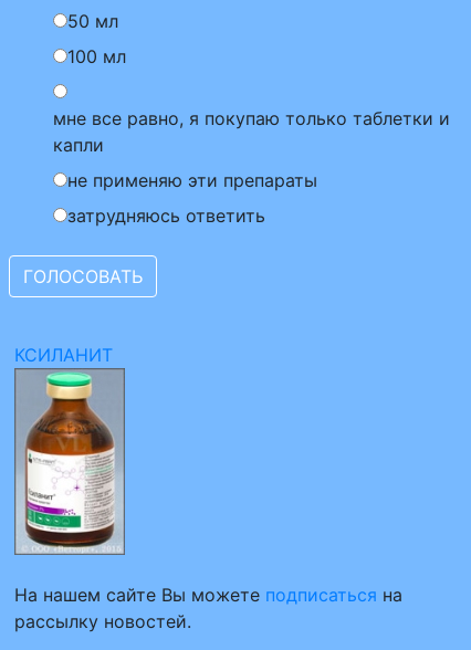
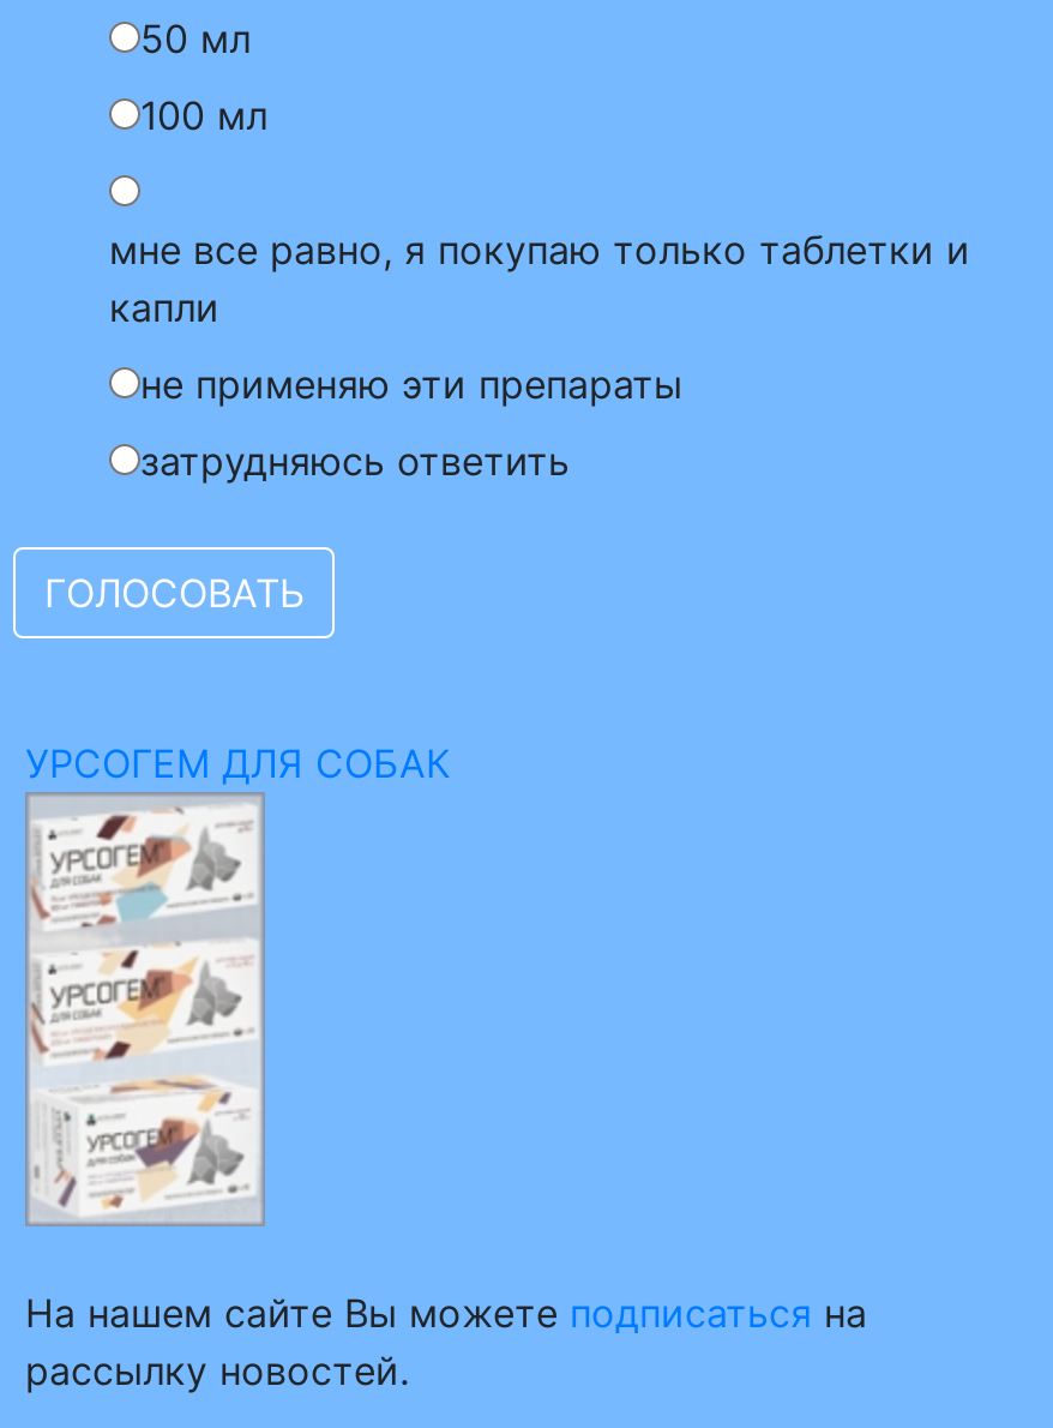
[14,344,113,366] КСИЛАНИТ -> [25,739,450,787] УРСОГЕМ ДЛЯ СОБАК
[14,375,125,555] [image] -> [25,835,265,1226] [image]

